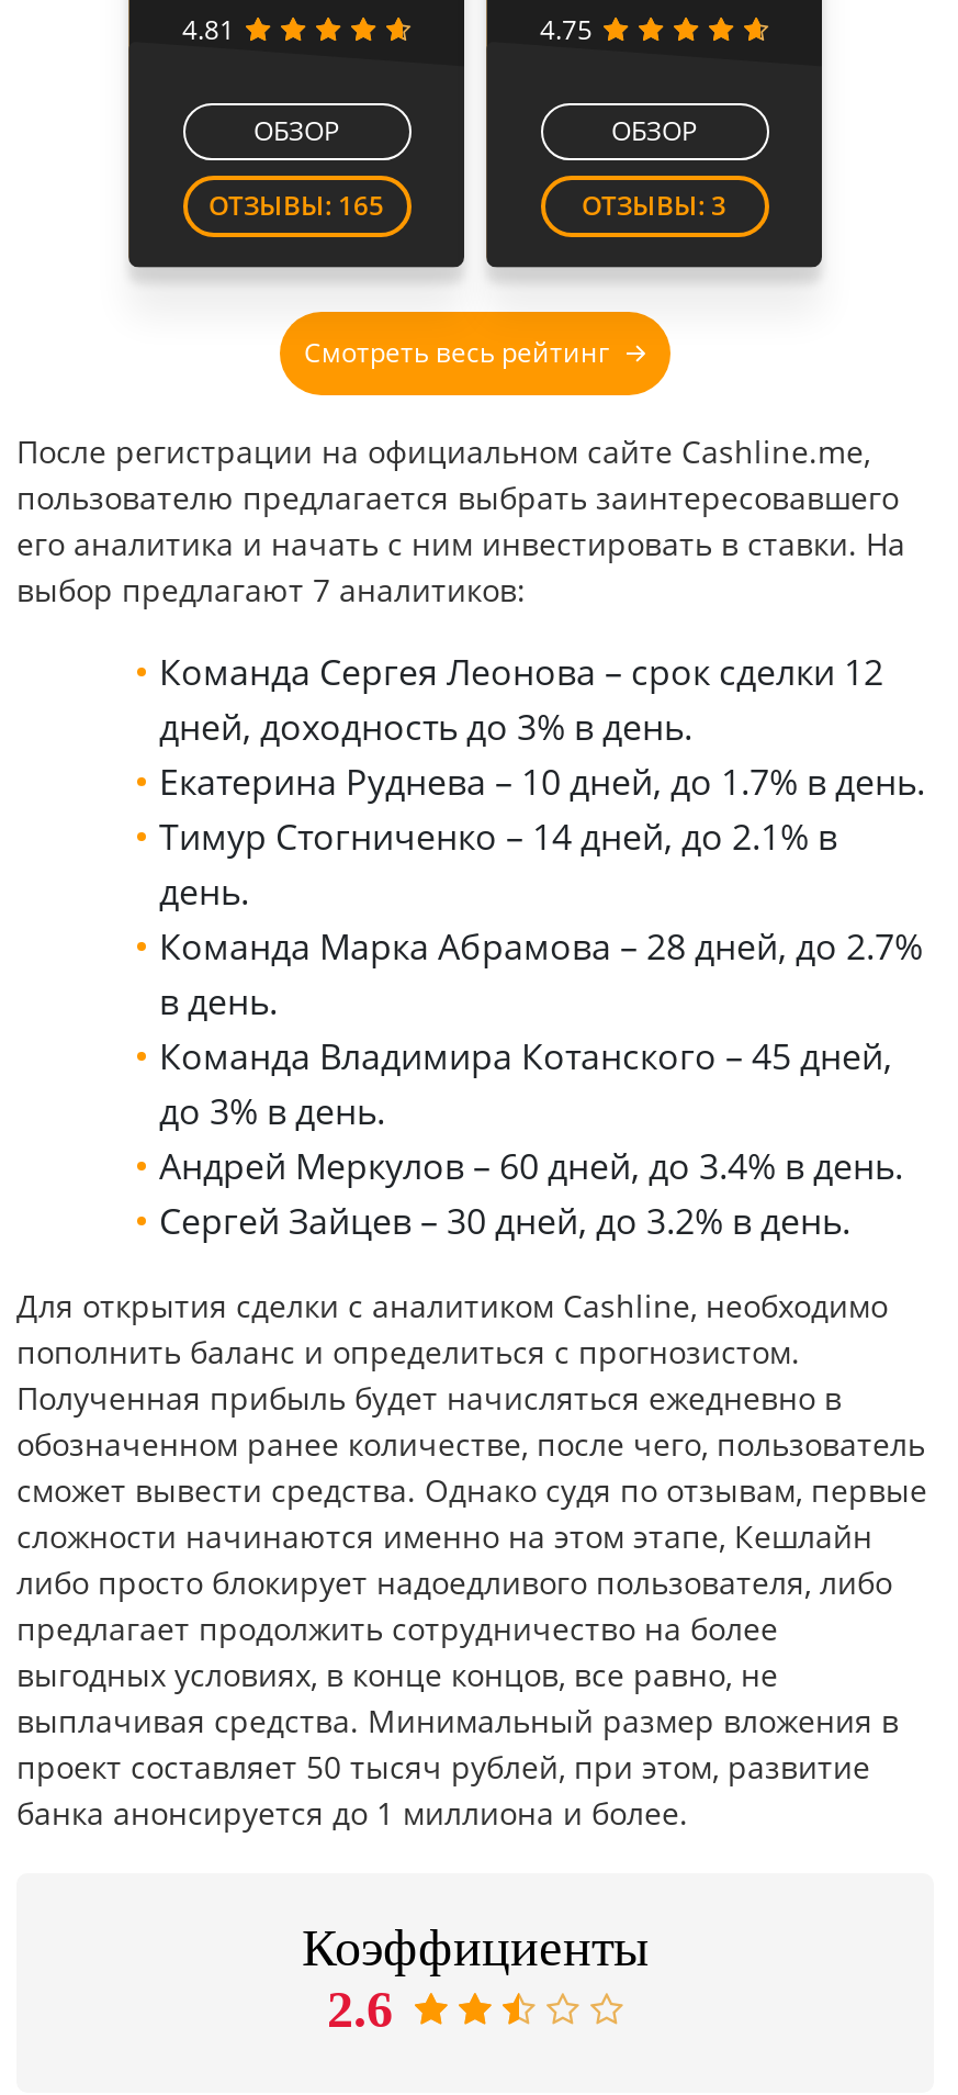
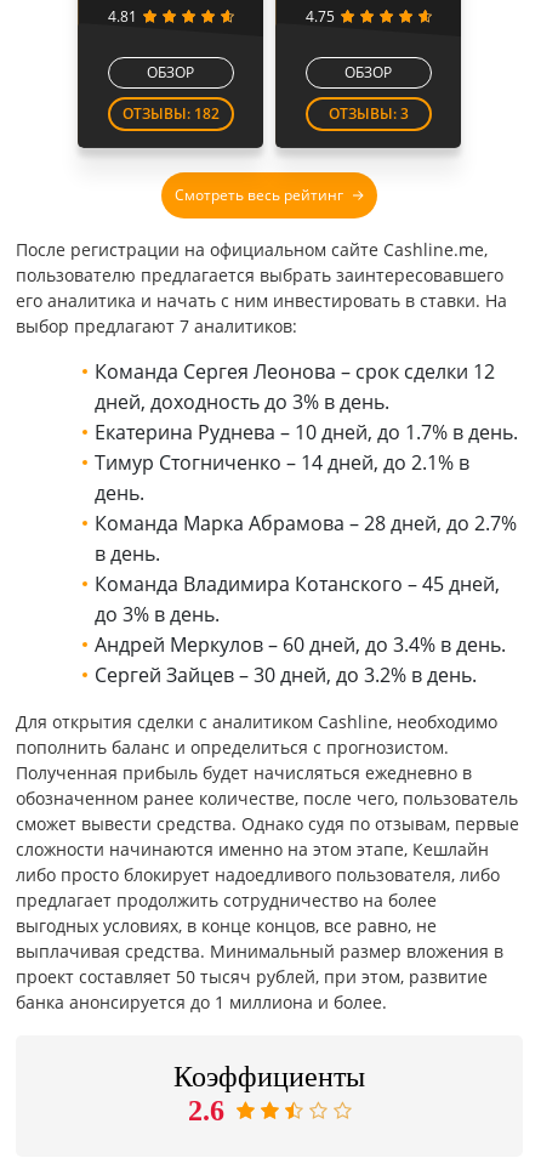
[208,187,384,224] ОТЗЫВЫ: 165 -> [122,103,219,124] ОТЗЫВЫ: 182

